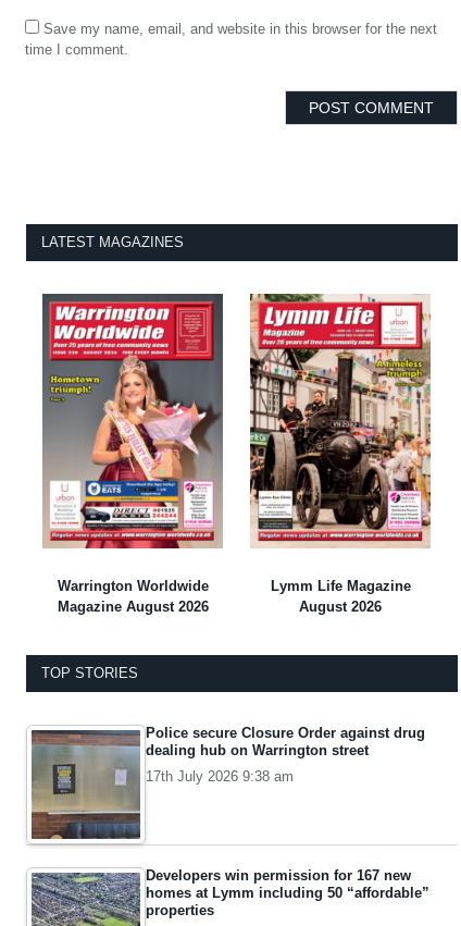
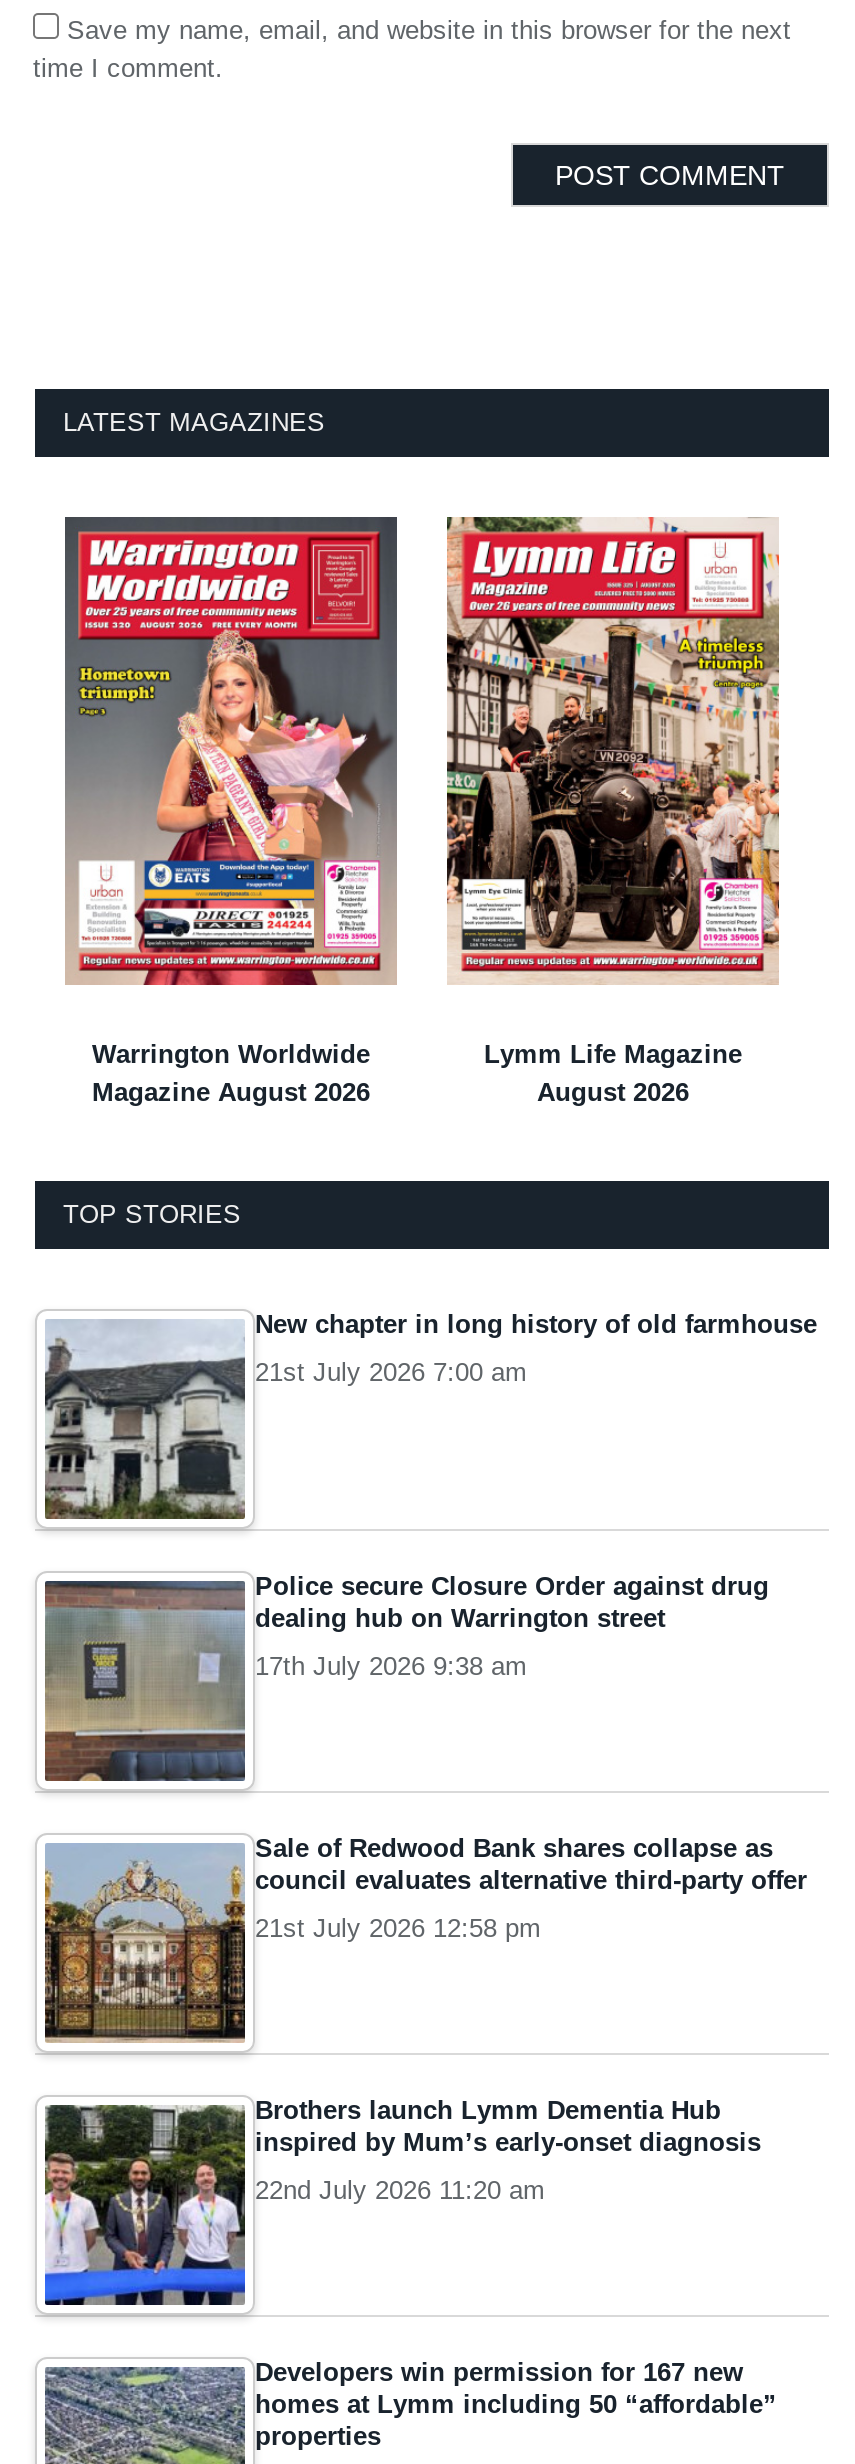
none -> [45,1309,817,1521] [image] | New chapter in long history of old farmhouse | 21st July 2026 7:00 am
none -> [43,1833,807,2057] [image] | Sale of Redwood Bank shares collapse as | council evaluates alternative third-party offer | 21st July 2026 12:58 pm
none -> [43,2095,761,2307] [image] | Brothers launch Lymm Dementia Hub | inspired by Mum’s early-onset diagnosis | 22nd July 2026 11:20 am

